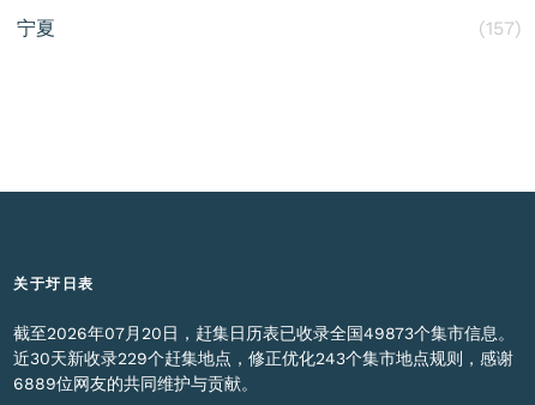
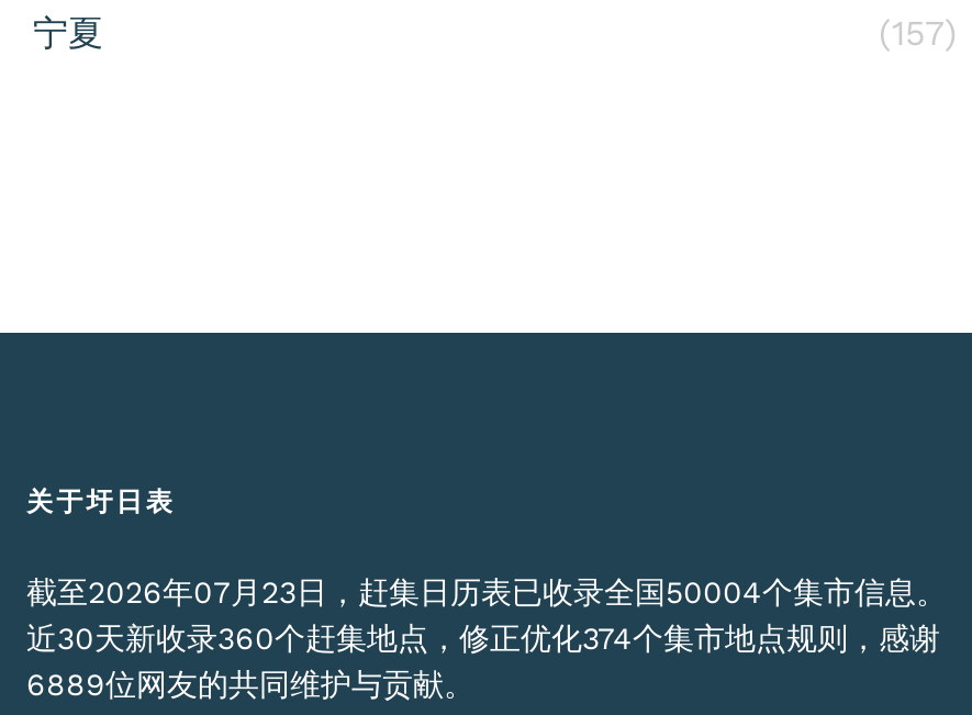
[13,324,515,343] 截至2026年07月20日，赶集日历表已收录全国49873个集市信息。 -> [26,575,947,610] 截至2026年07月23日，赶集日历表已收录全国50004个集市信息。
[13,349,513,368] 近30天新收录229个赶集地点，修正优化243个集市地点规则，感谢 -> [26,621,940,656] 近30天新收录360个赶集地点，修正优化374个集市地点规则，感谢

